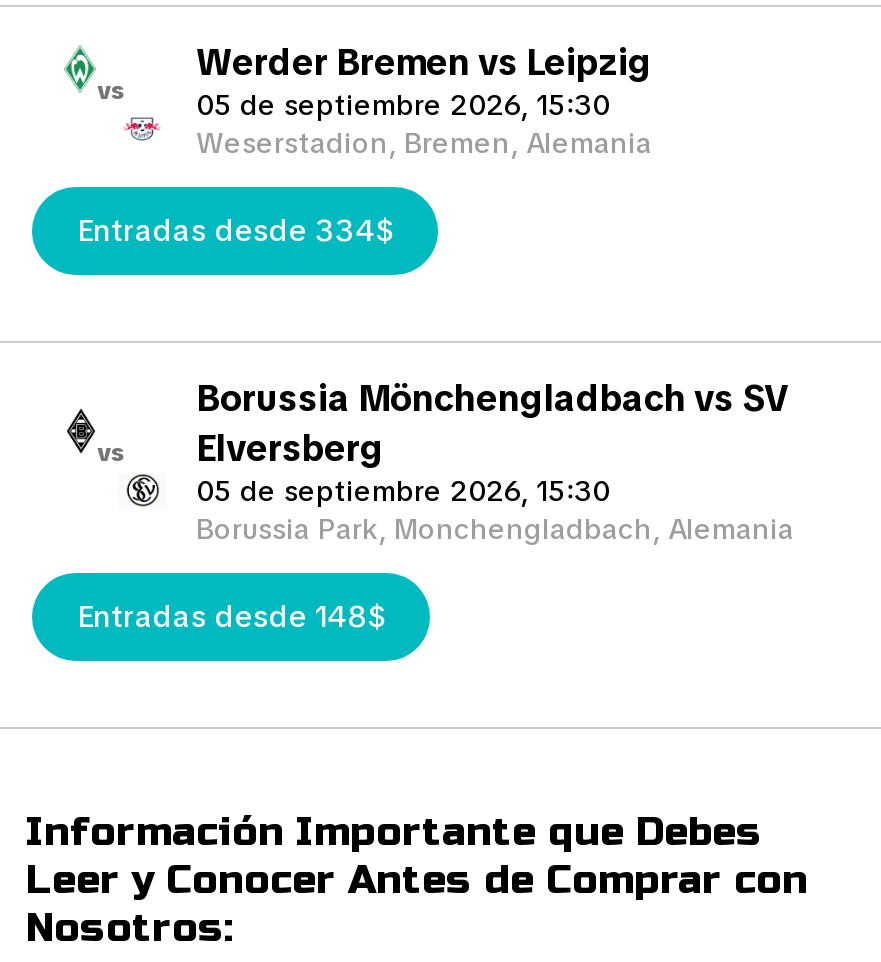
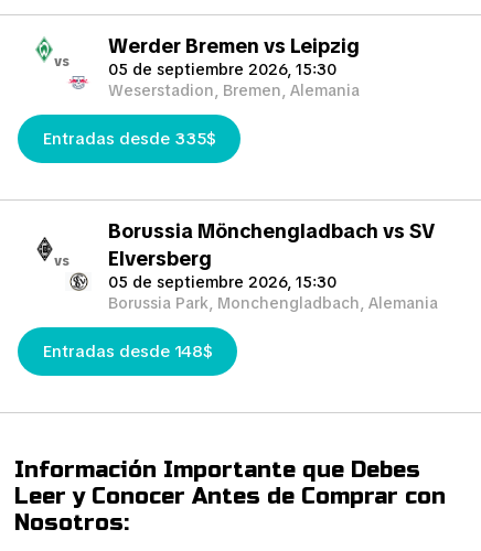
[77,211,393,251] Entradas desde 334$ -> [42,128,216,150] Entradas desde 335$

